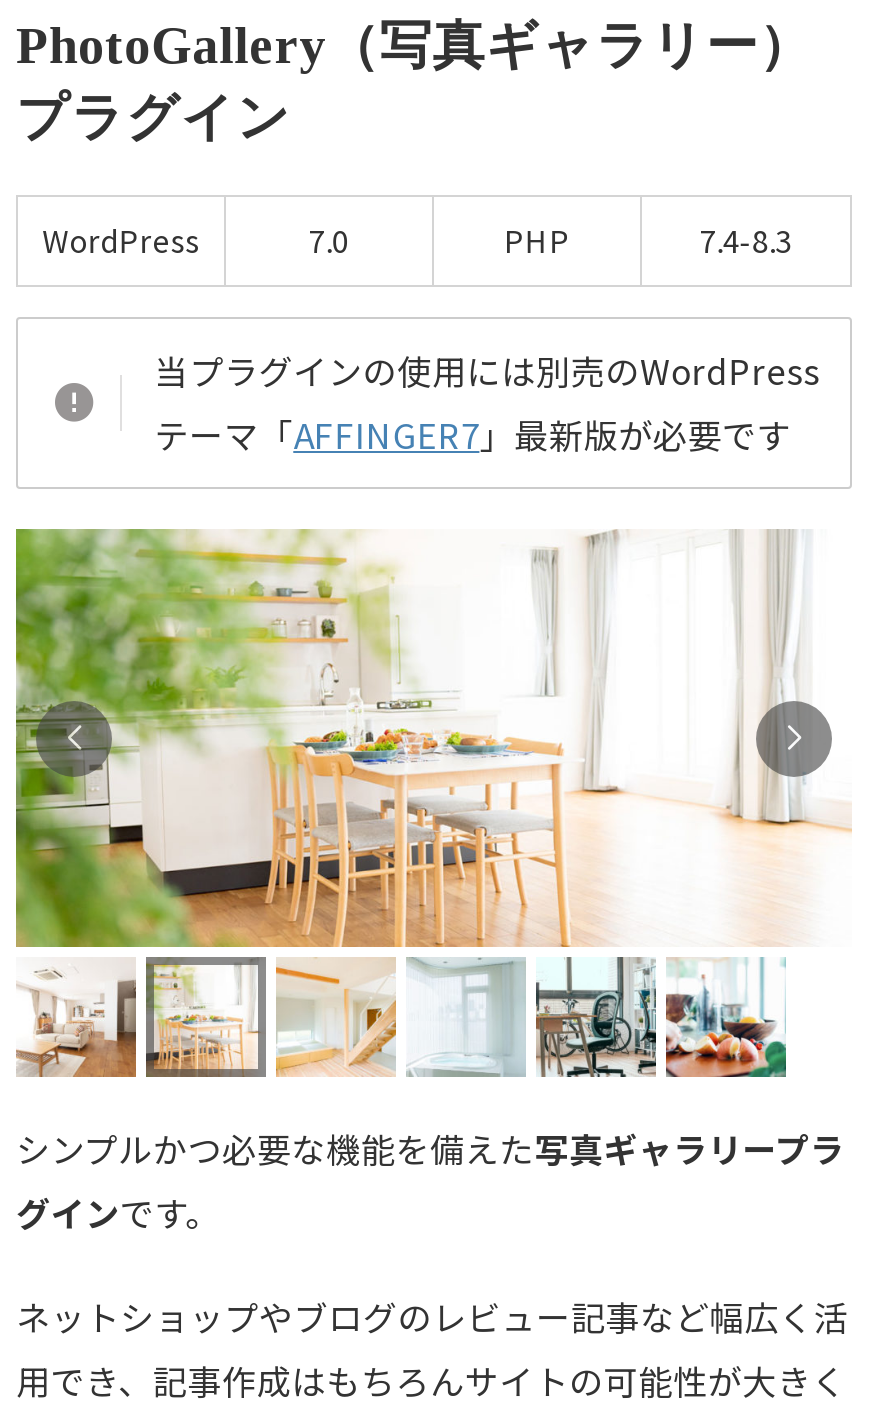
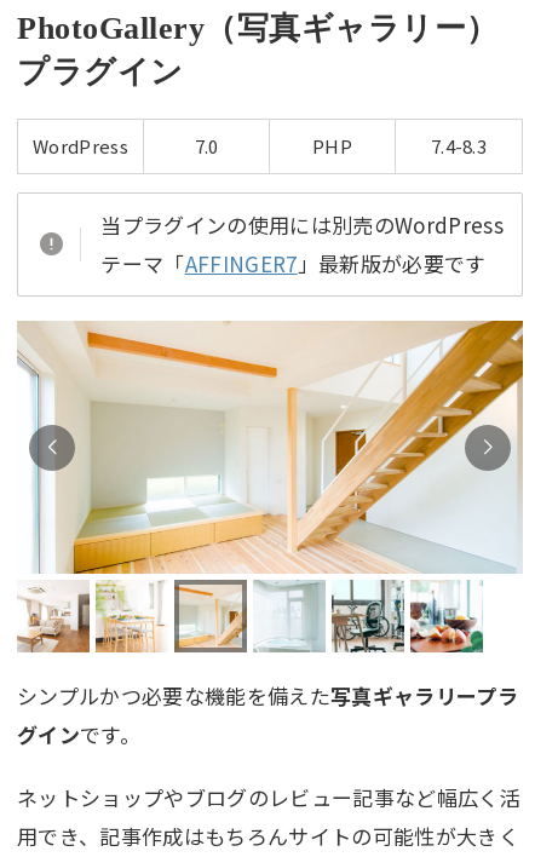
[14,529,852,1079] [image] -> [17,320,524,654] [image]

